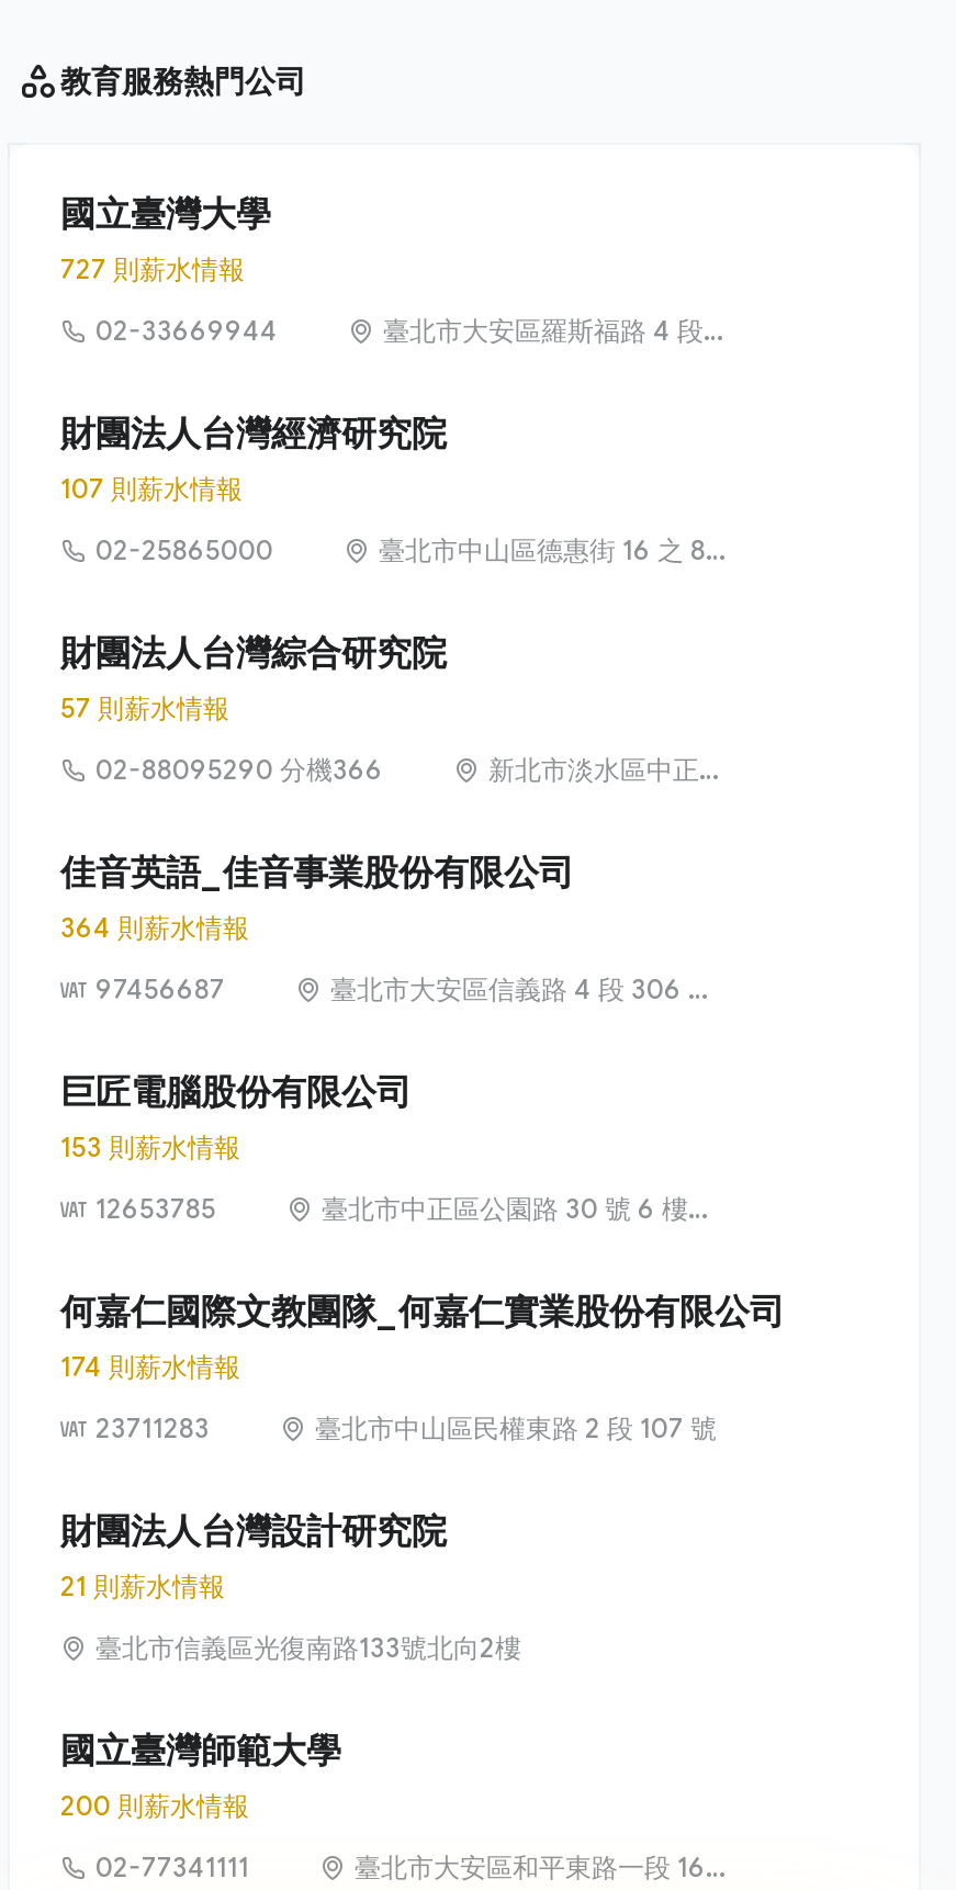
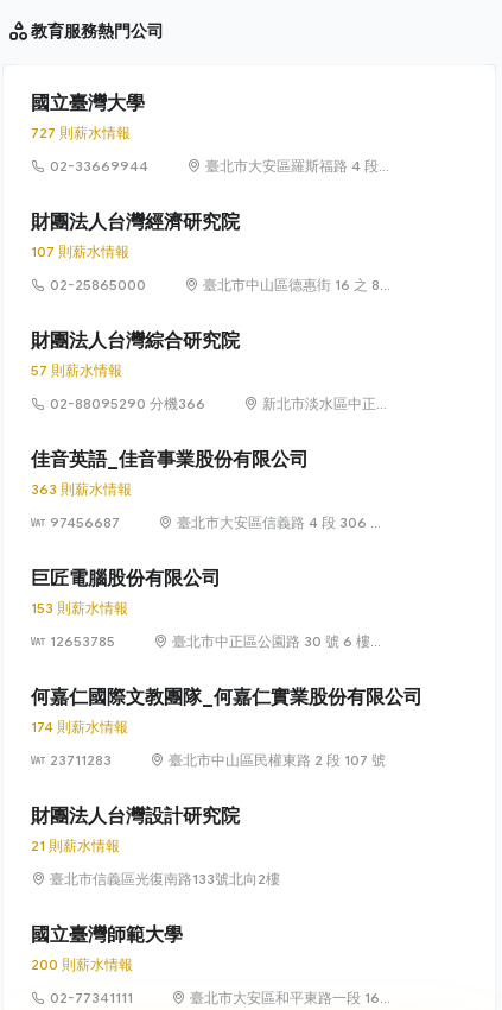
[60,911,249,944] 364 則薪水情報 -> [31,480,132,498] 363 則薪水情報

